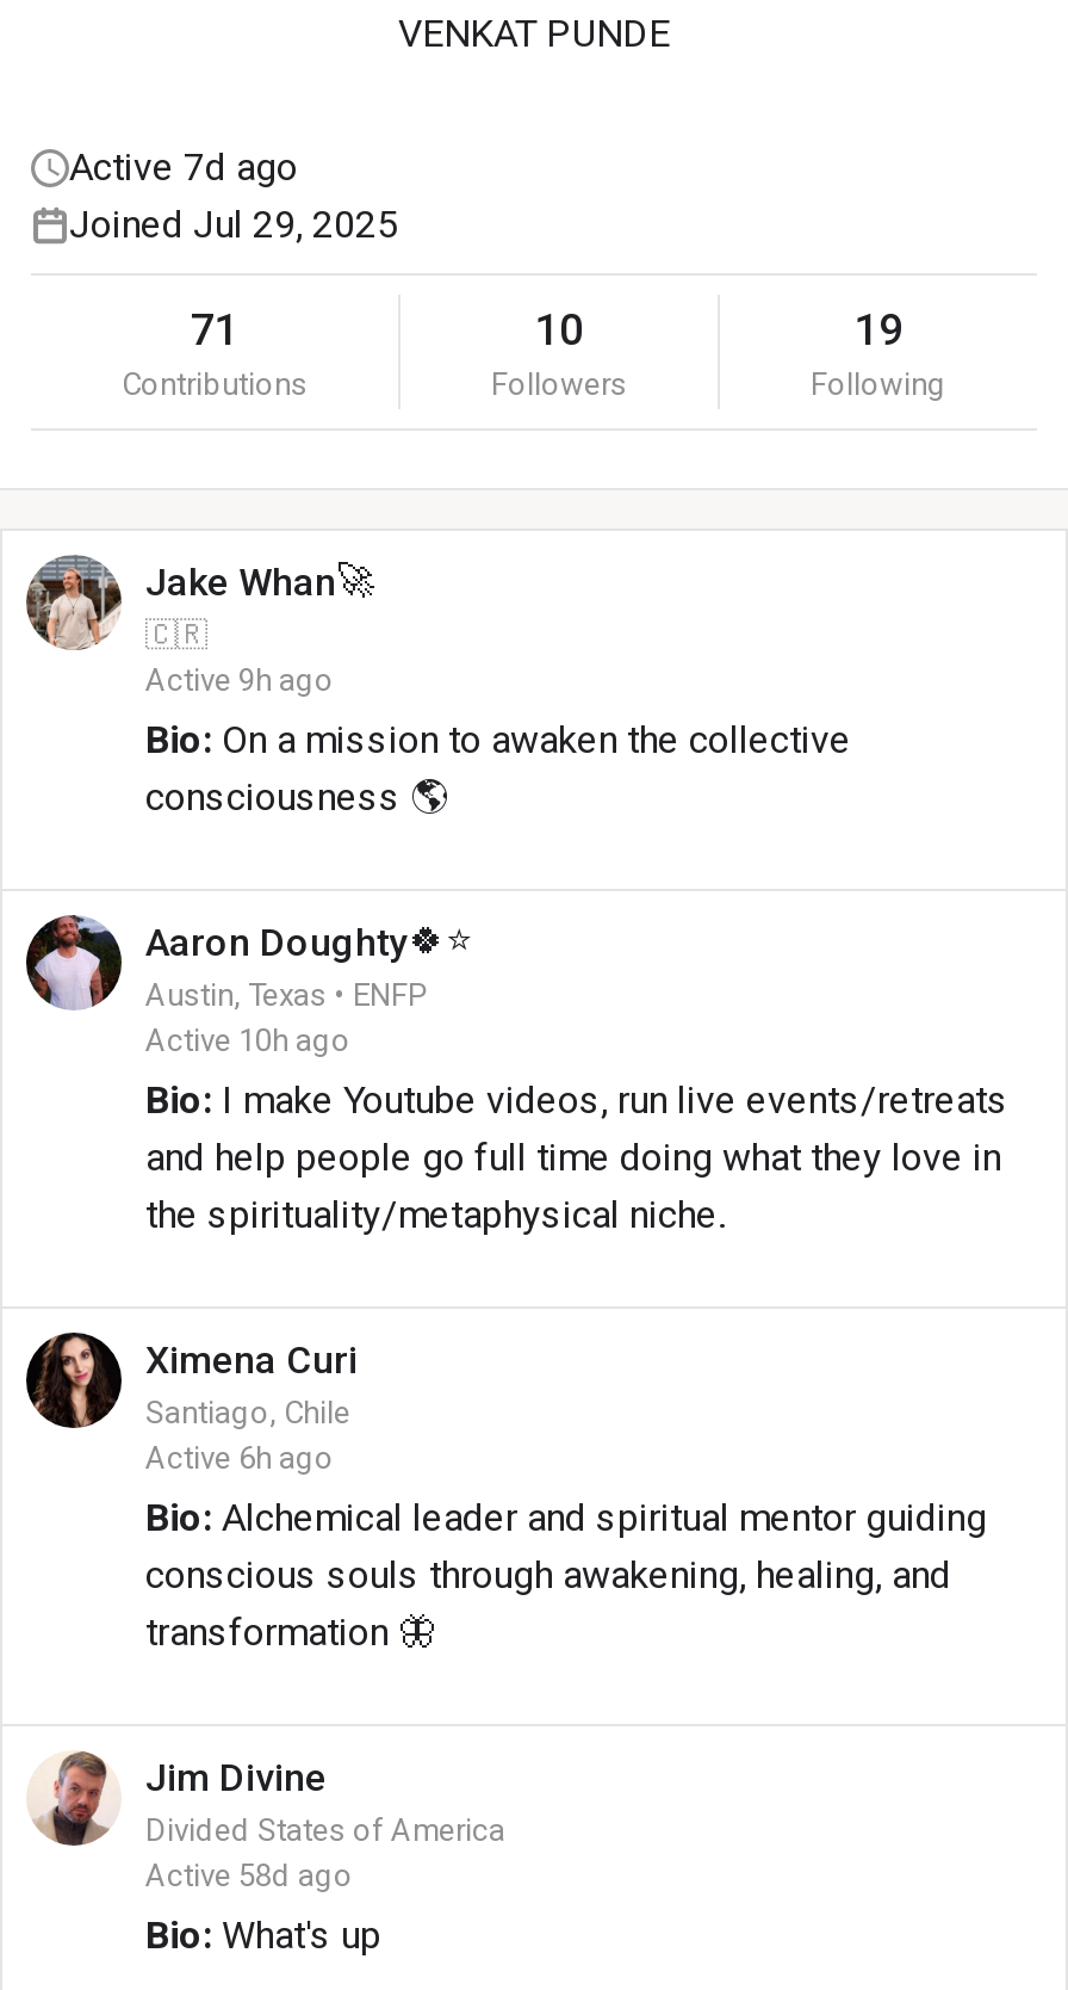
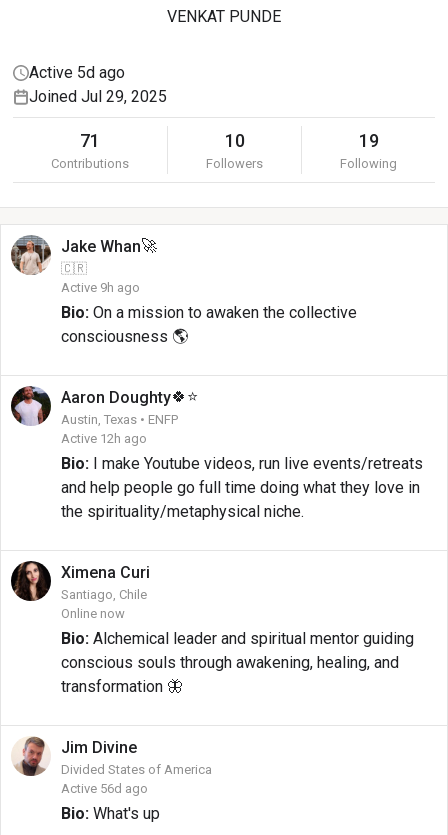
[69,144,298,190] Active 7d ago -> [29,63,125,82] Active 5d ago
[145,1022,350,1058] Active 10h ago -> [61,431,147,446] Active 12h ago
[145,1440,334,1476] Active 6h ago -> [61,606,125,621] Online now
[145,1858,353,1893] Active 58d ago -> [61,781,148,796] Active 56d ago

